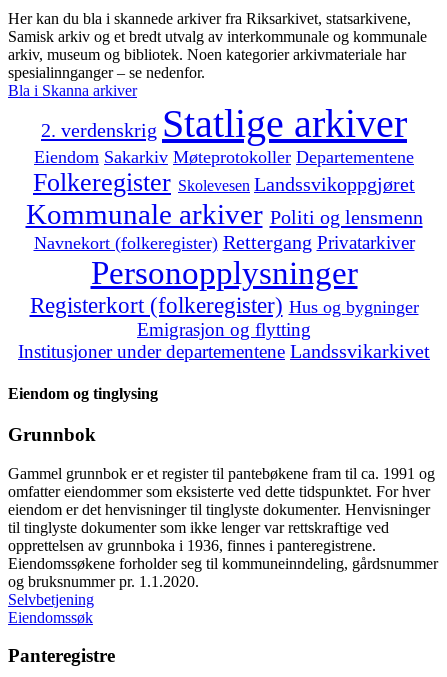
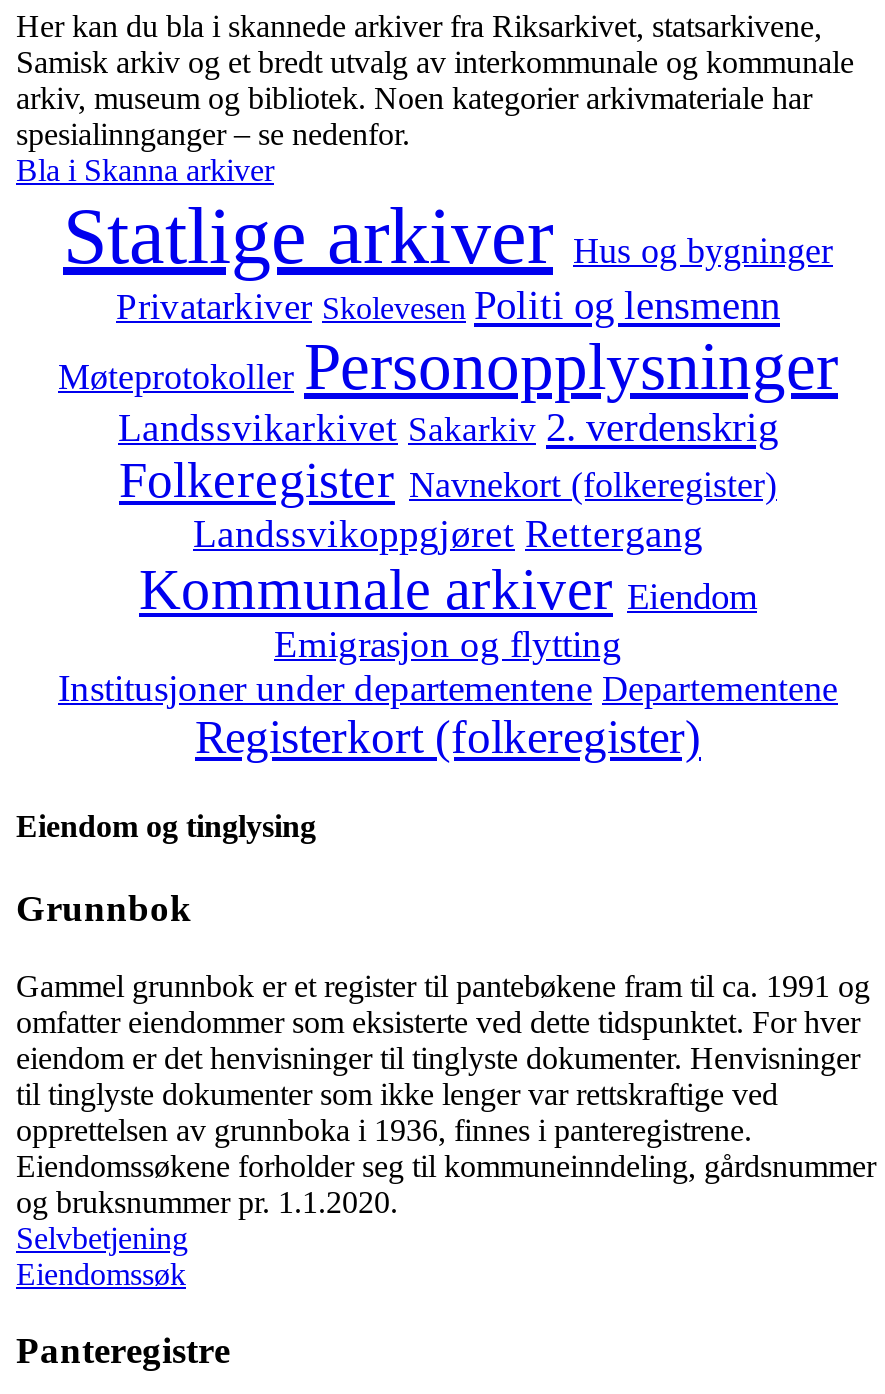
[25,101,422,318] 2. verdenskrig Statlige arkiver | Eiendom Sakarkiv Møteprotokoller Departementene | Folkeregister Skolevesen Landssvikoppgjøret | Kommunale arkiver Politi og lensmenn | Navnekort (folkeregister) Rettergang Privatarkiver | Personopplysninger | Registerkort (folkeregister) Hus og bygninger -> [58,192,838,622] Statlige arkiver Hus og bygninger | Privatarkiver Skolevesen Politi og lensmenn | Møteprotokoller Personopplysninger | Landssvikarkivet Sakarkiv 2. verdenskrig | Folkeregister Navnekort (folkeregister) | Landssvikoppgjøret Rettergang | Kommunale arkiver Eiendom
[18,341,430,362] Institusjoner under departementene Landssvikarkivet -> [58,668,838,764] Institusjoner under departementene Departementene | Registerkort (folkeregister)

